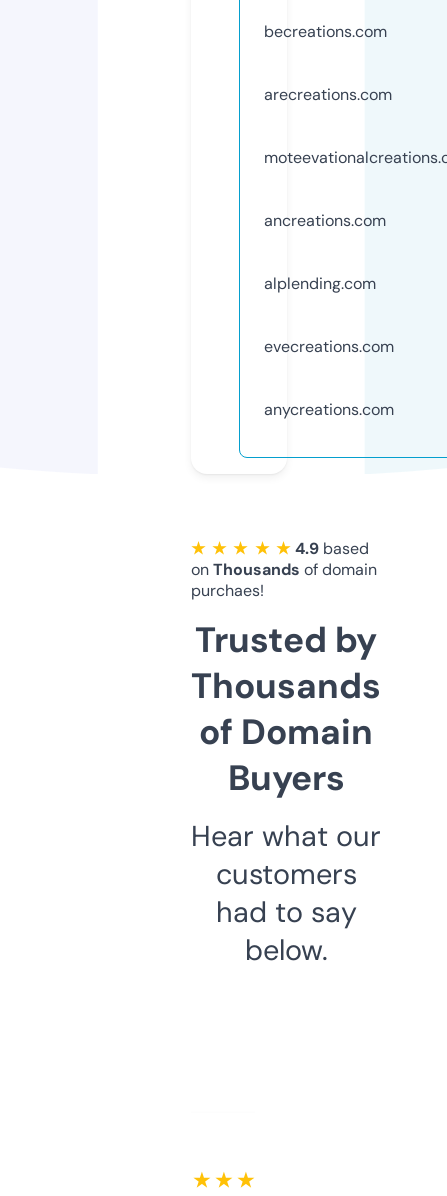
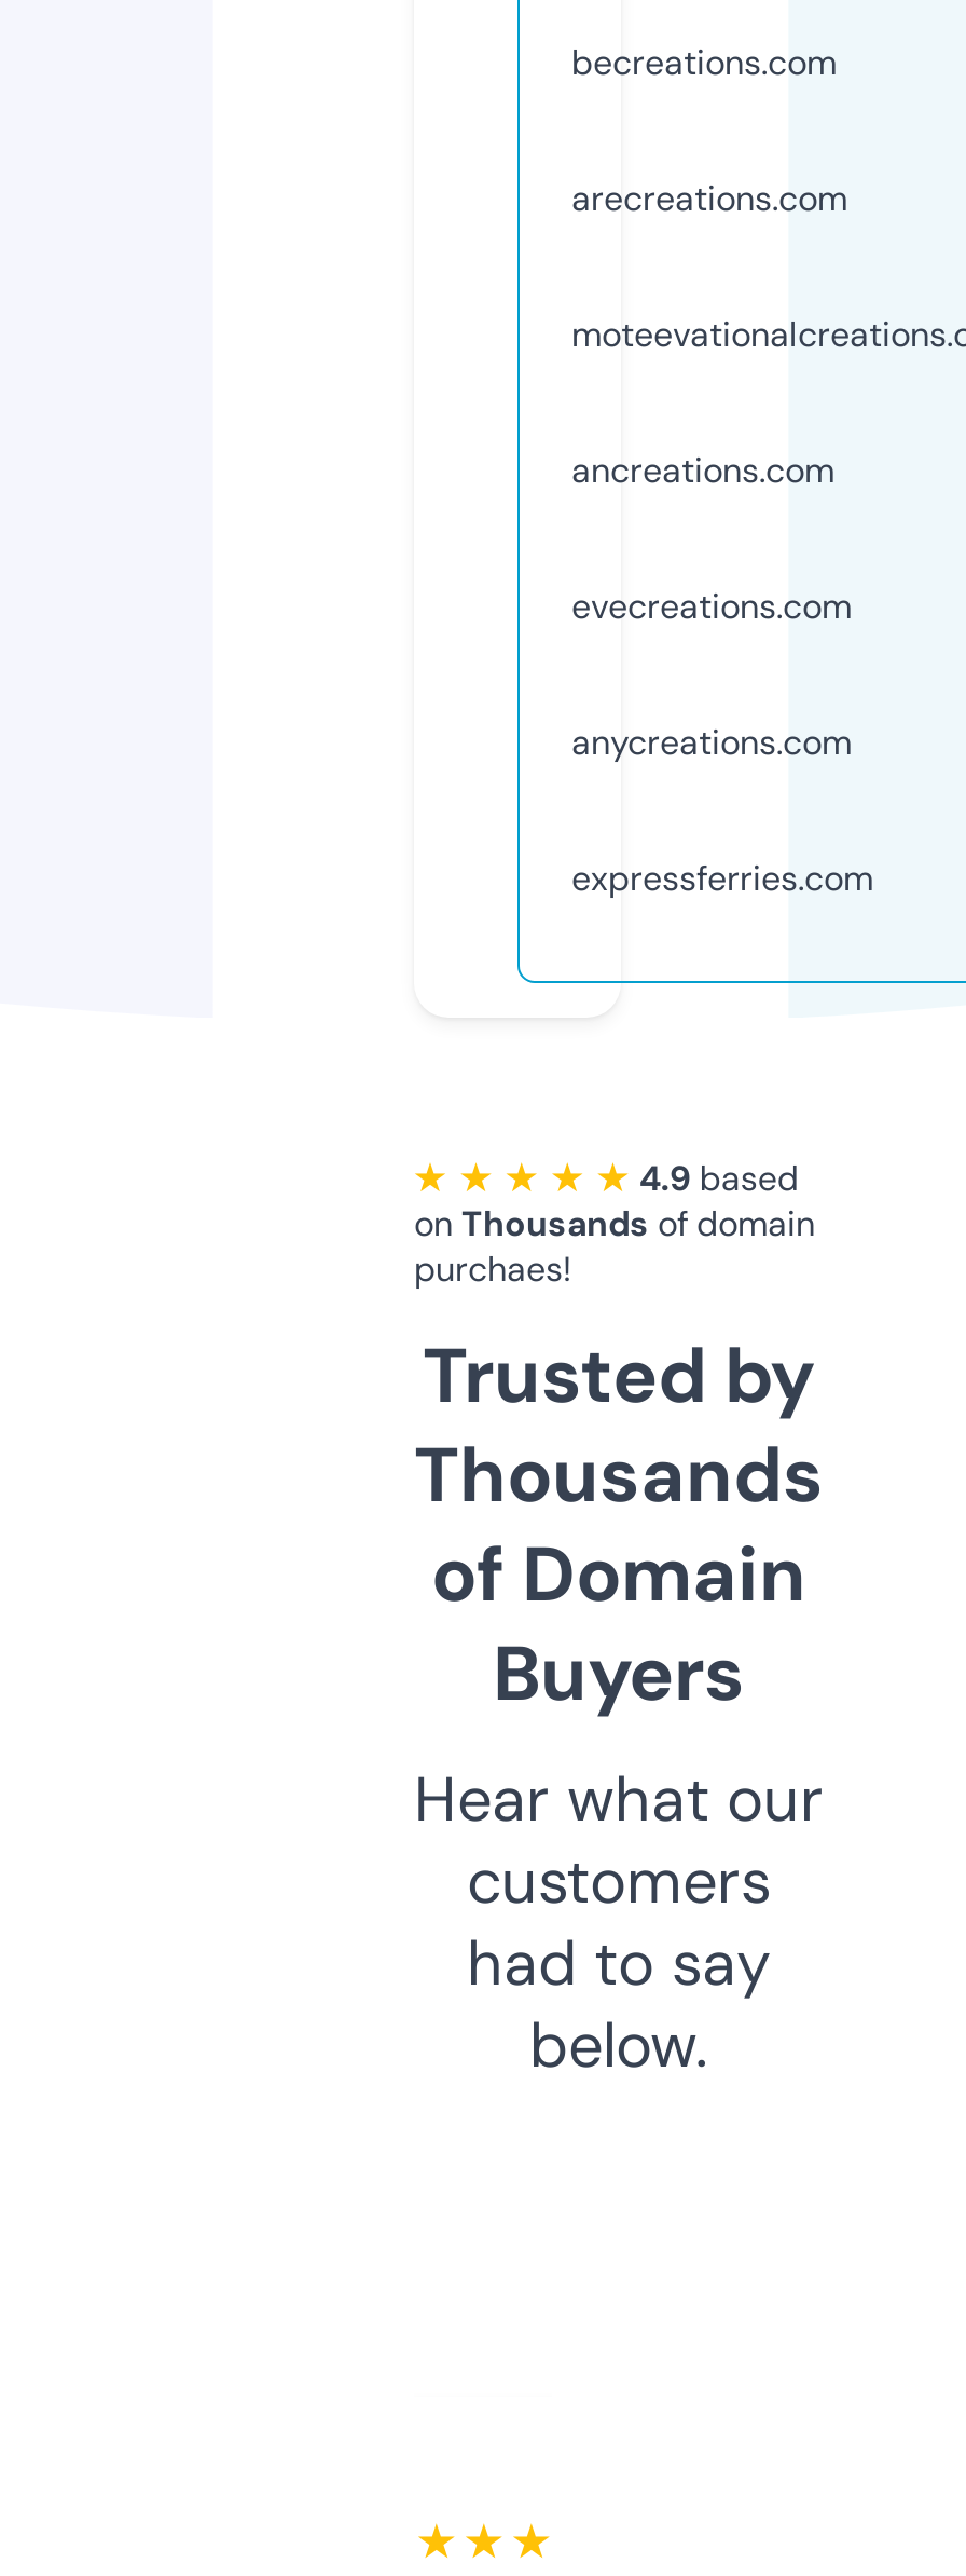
[264,273,376,294] alplending.com -> none
moved [264,336,394,420] -> [571,583,852,765]: evecreations.com | anycreations.com
none -> [571,855,873,901] expressferries.com

